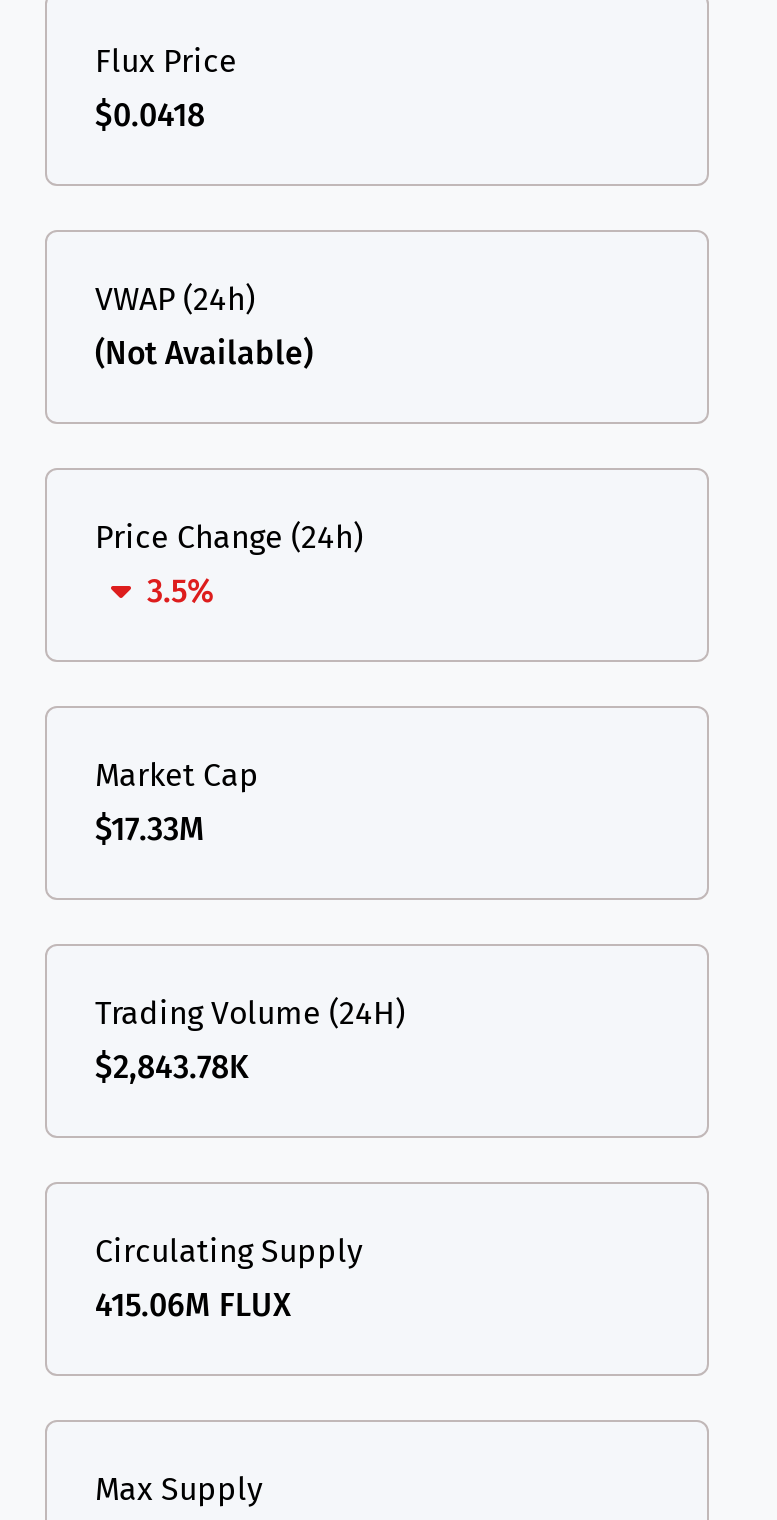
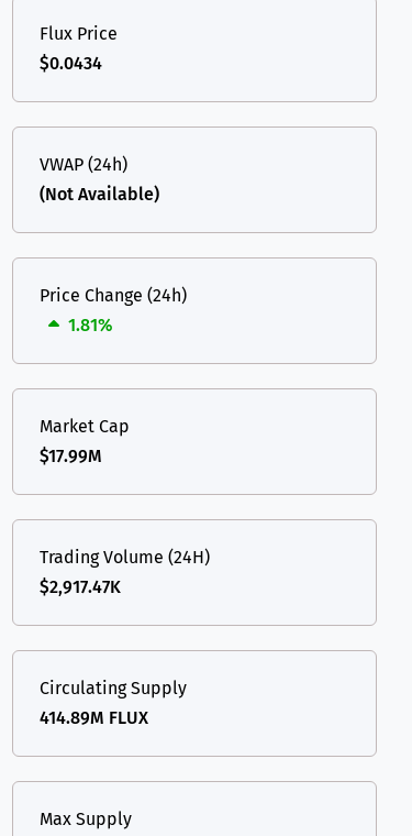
[95,96,205,134] $0.0418 -> [40,53,102,74] $0.0434
[147,572,215,610] 3.5% -> [68,315,113,335] 1.81%
[95,810,205,848] $17.33M -> [40,446,102,466] $17.99M
[95,1048,249,1086] $2,843.78K -> [40,576,121,597] $2,917.47K
[95,1286,291,1324] 415.06M FLUX -> [40,707,148,728] 414.89M FLUX

